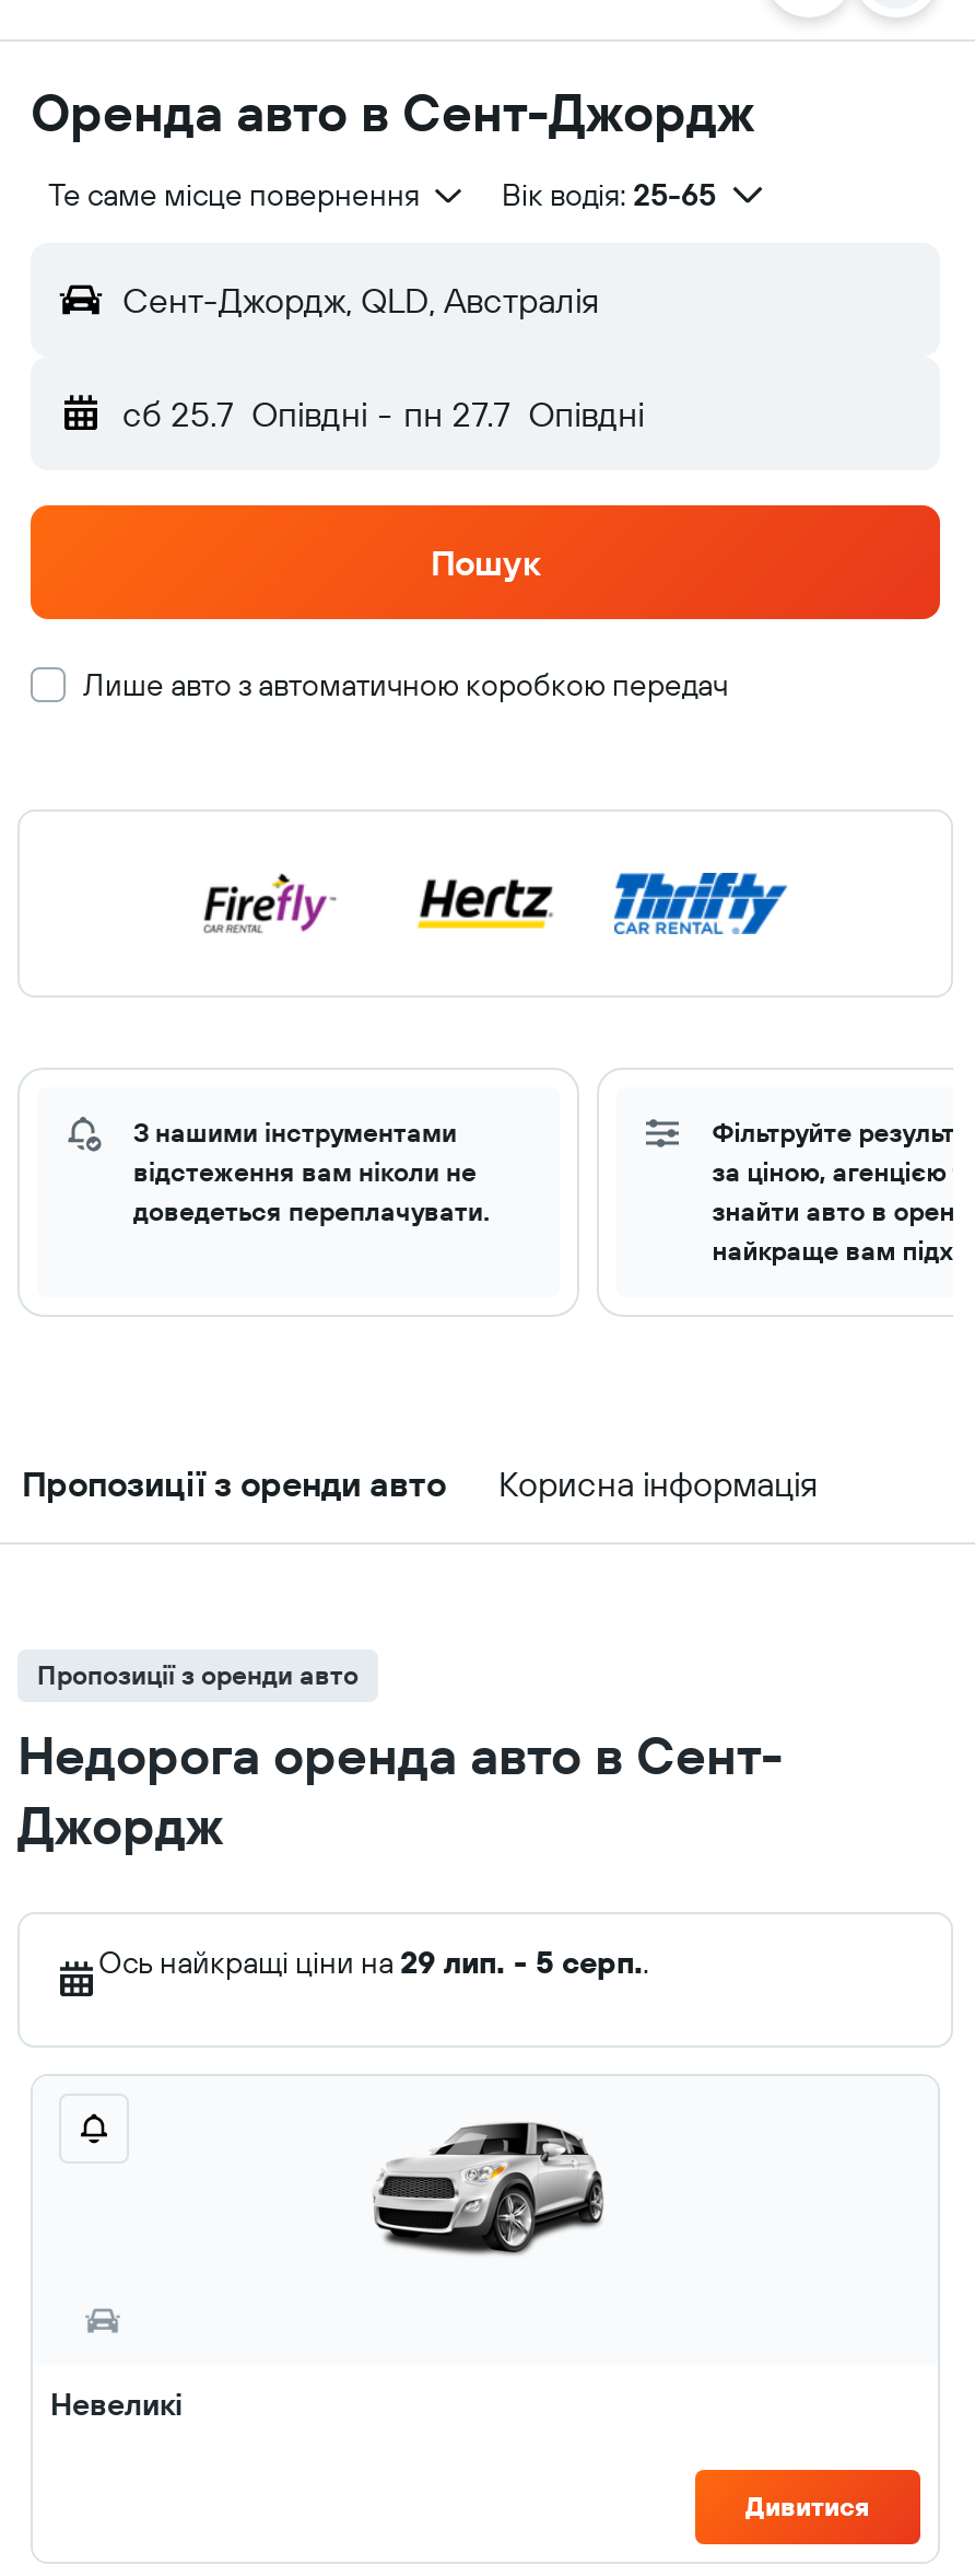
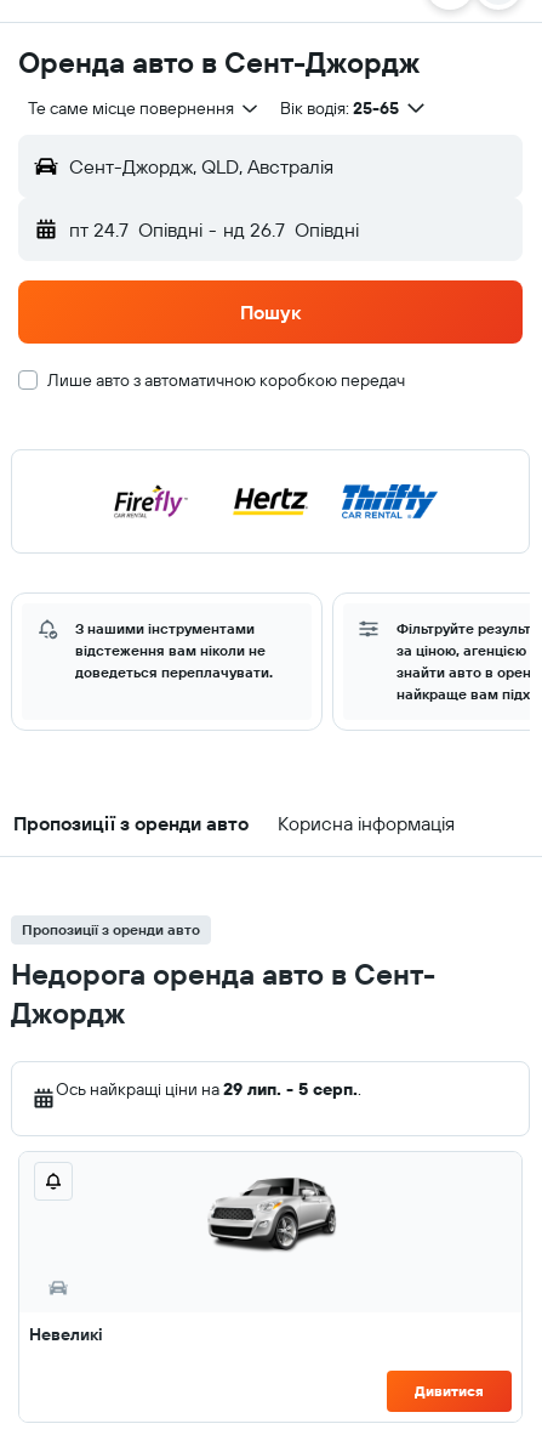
[122,392,644,435] сб 25.7 Опівдні - пн 27.7 Опівдні -> [69,217,358,242] пт 24.7 Опівдні - нд 26.7 Опівдні

